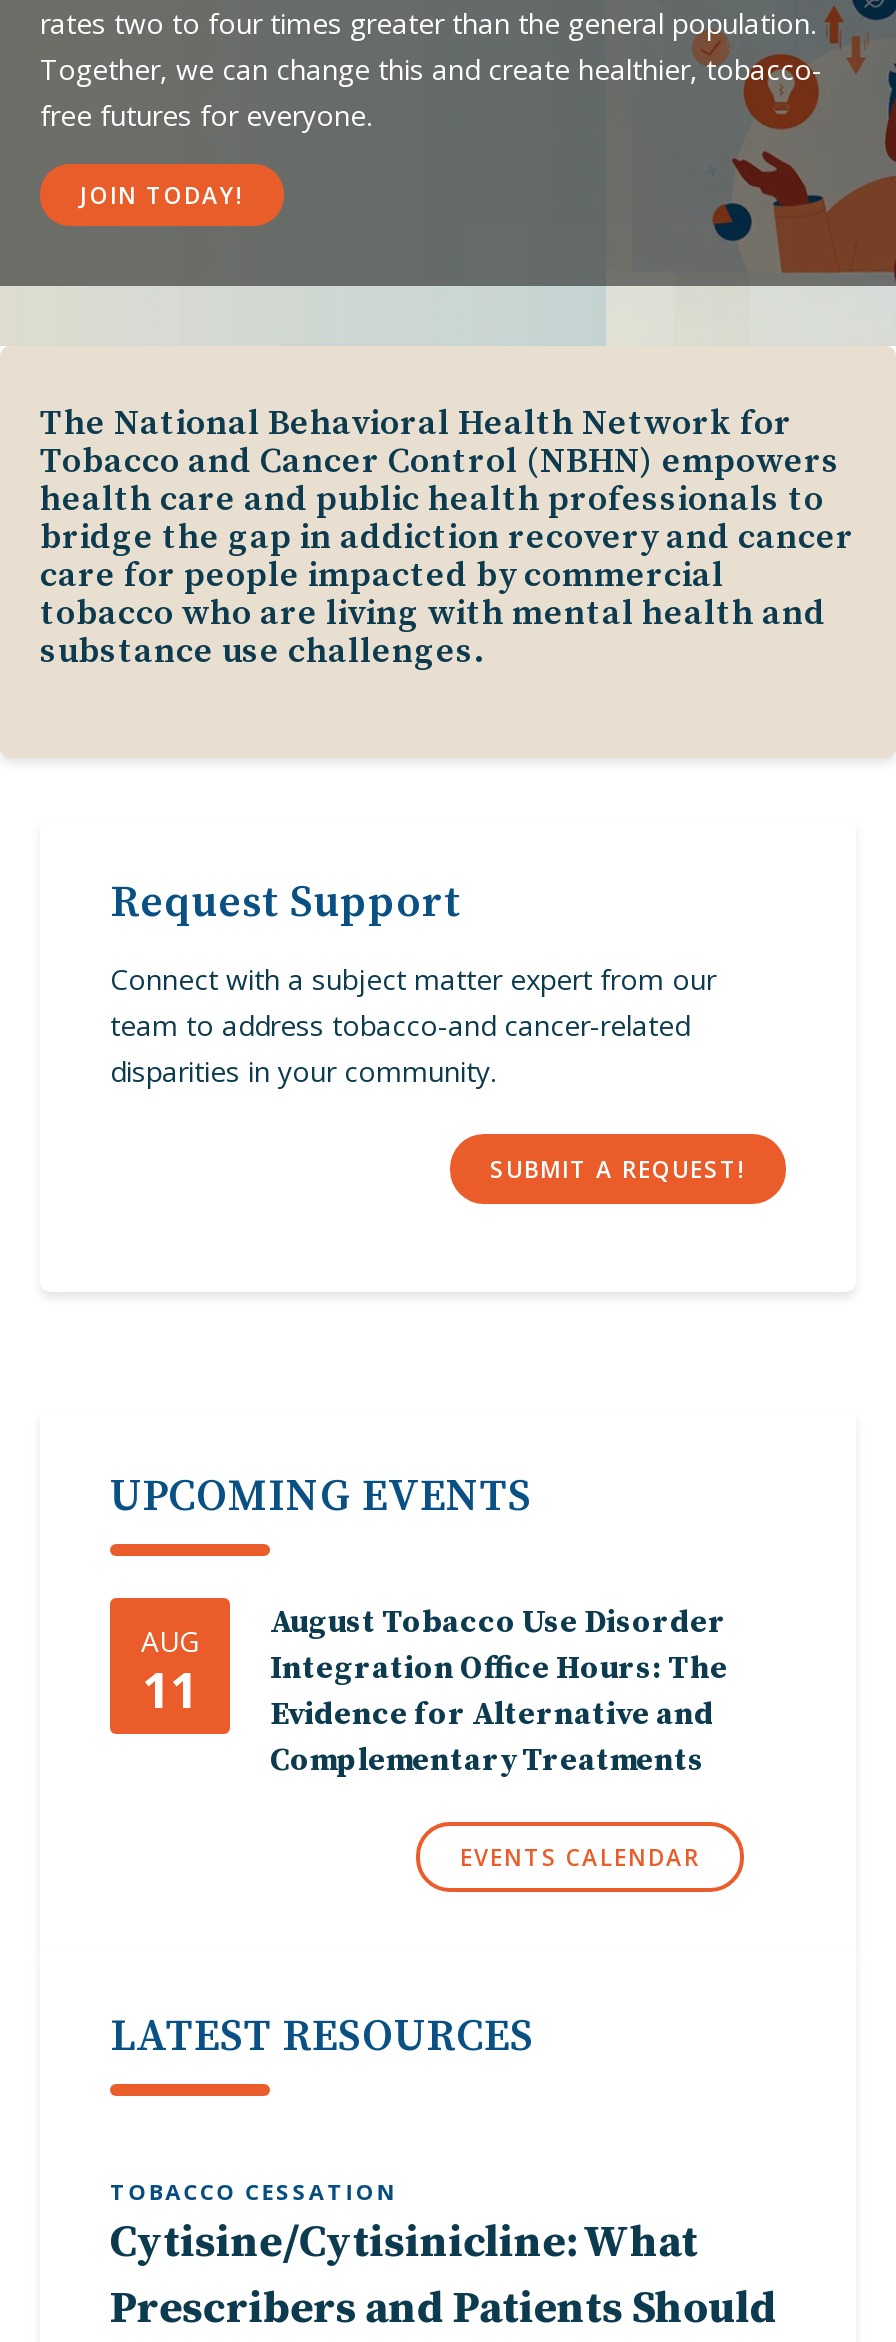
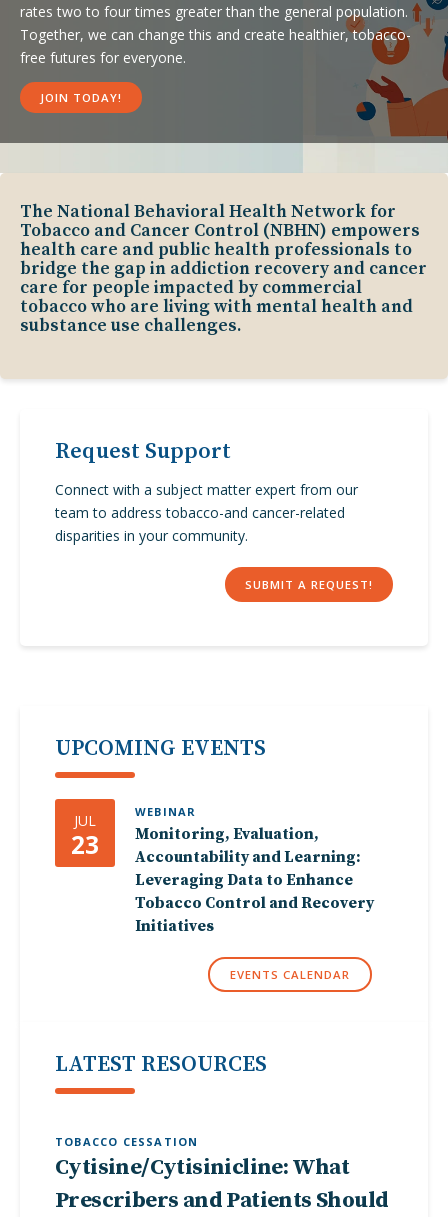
[270,1605,728,1781] August Tobacco Use Disorder | Integration Office Hours: The | Evidence for Alternative and | Complementary Treatments -> [135,804,374,936] WEBINAR | Monitoring, Evaluation, | Accountability and Learning: | Leveraging Data to Enhance | Tobacco Control and Recovery | Initiatives
[141,1623,199,1723] AUG | 11 -> [71,811,99,861] JUL | 23

